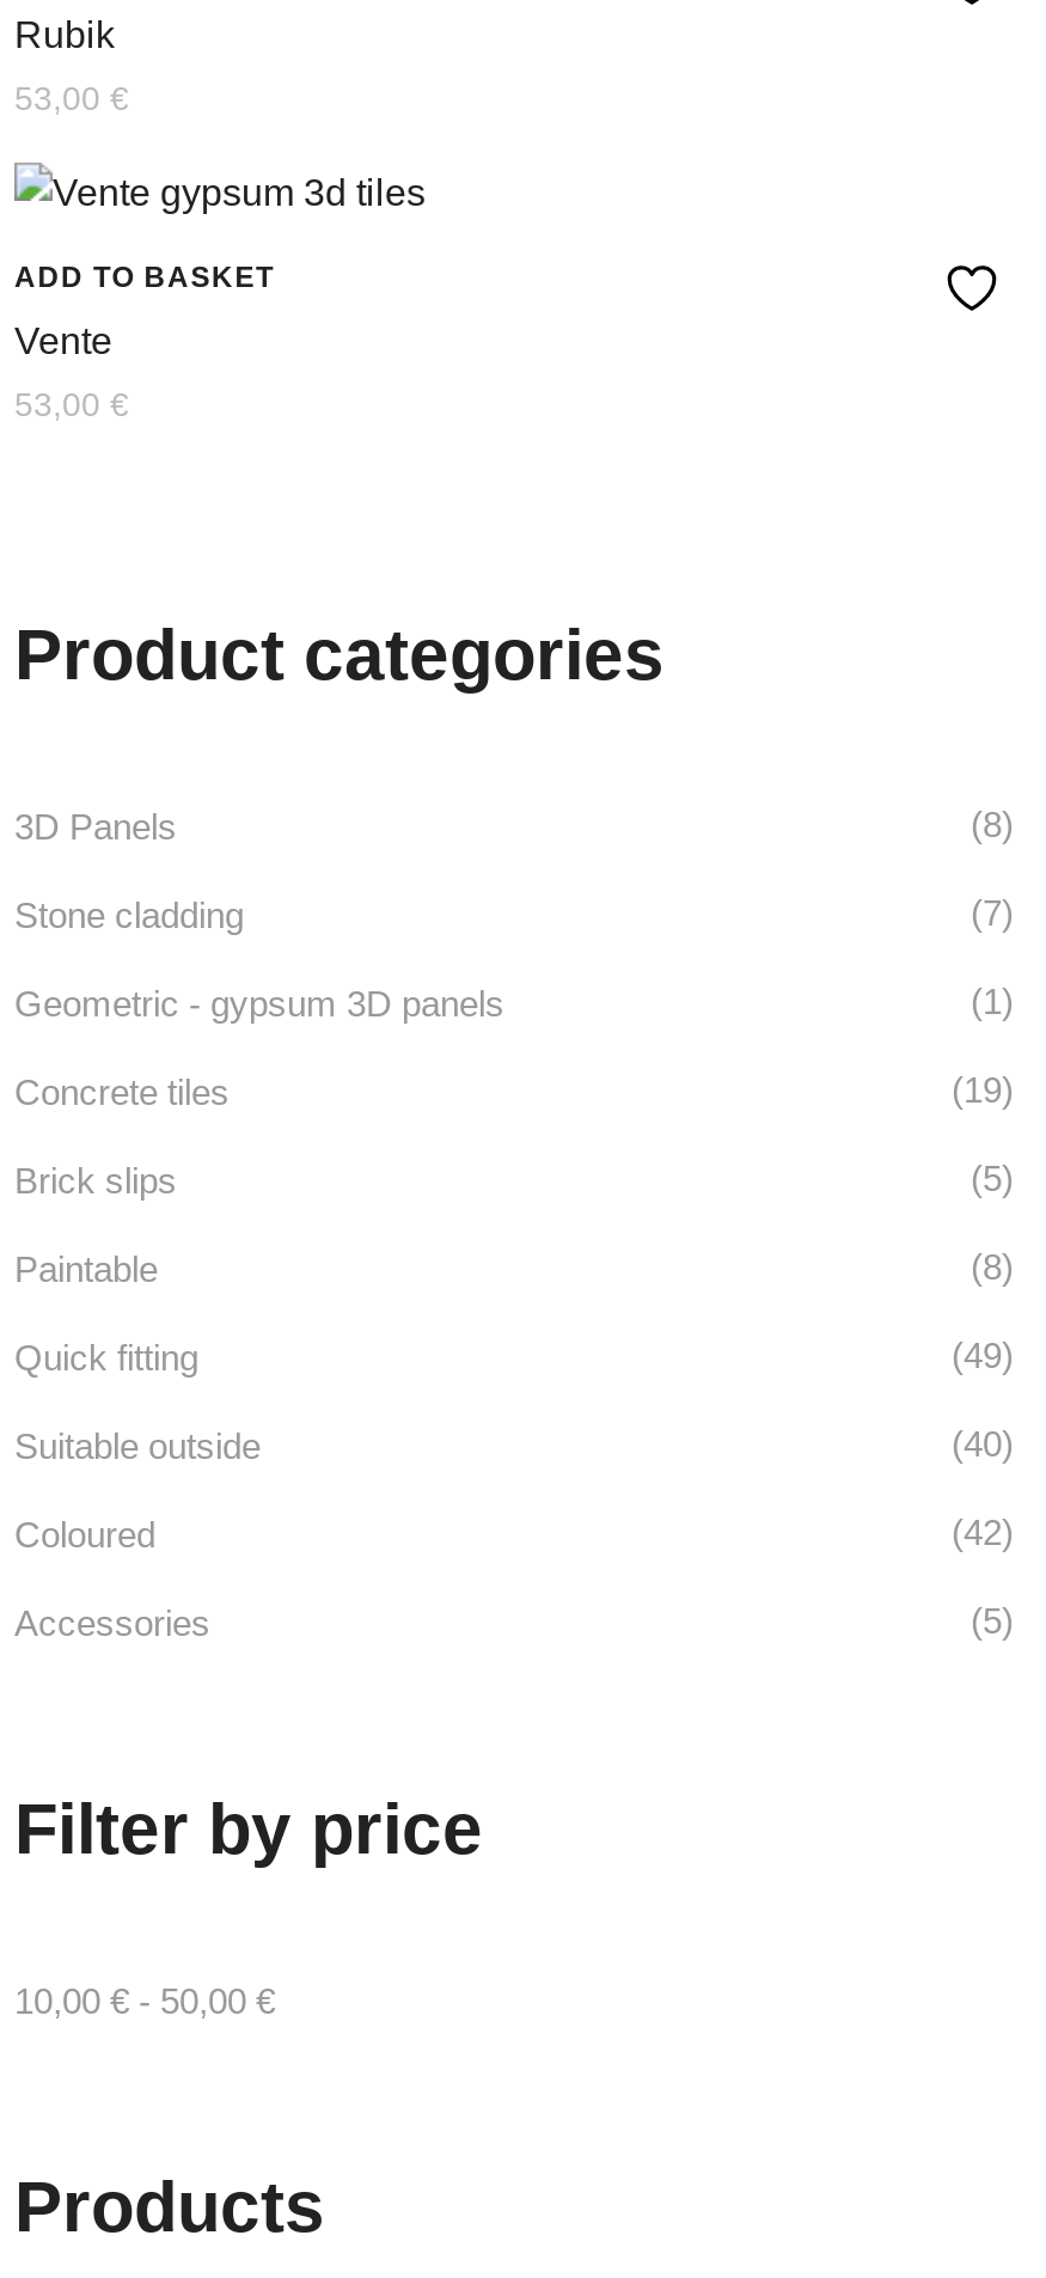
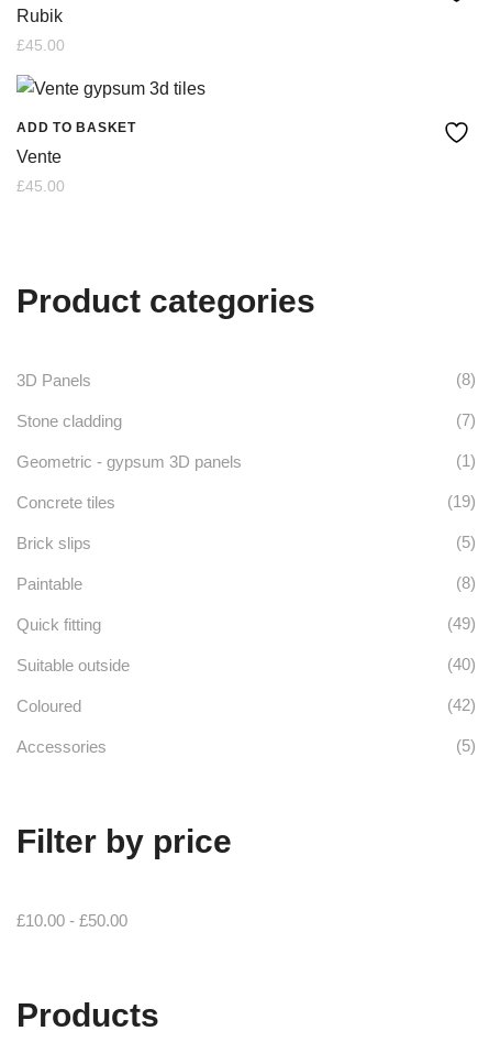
[14,79,129,117] 53,00 € -> [16,36,65,54] £45.00
[14,385,129,423] 53,00 € -> [16,177,65,195] £45.00
[14,1980,275,2021] 10,00 €- 50,00 € -> [16,911,127,930] £10.00 - £50.00

